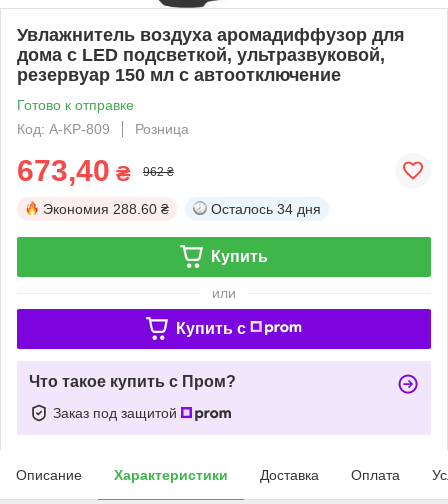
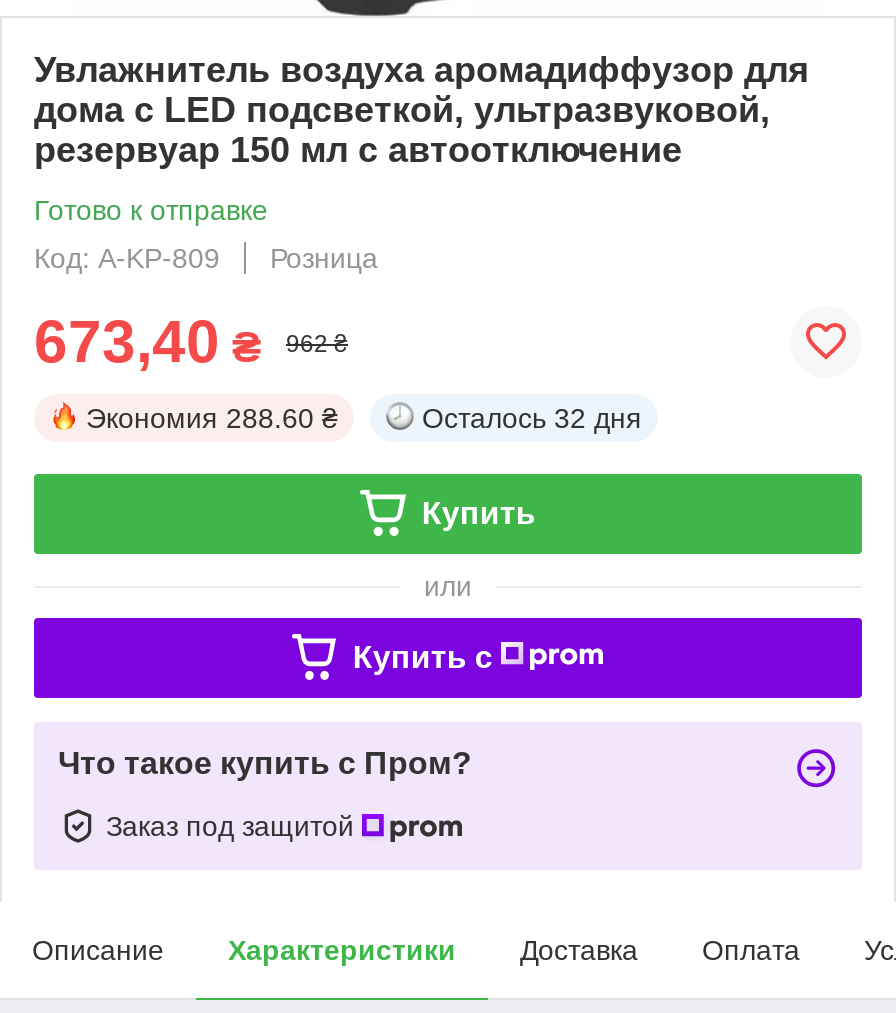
[211,201,321,217] Осталось 34 дня -> [422,402,642,434] Осталось 32 дня

